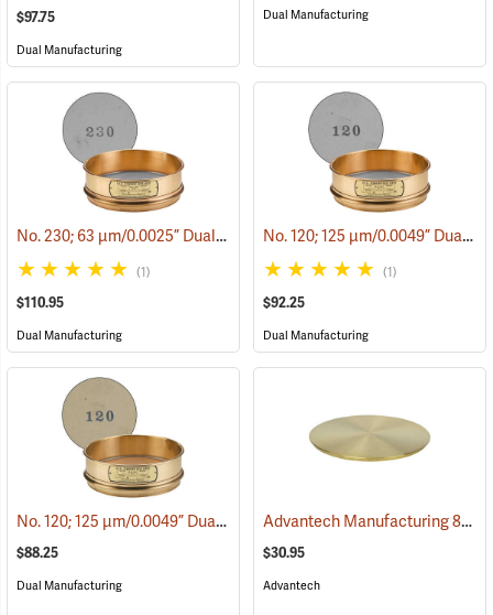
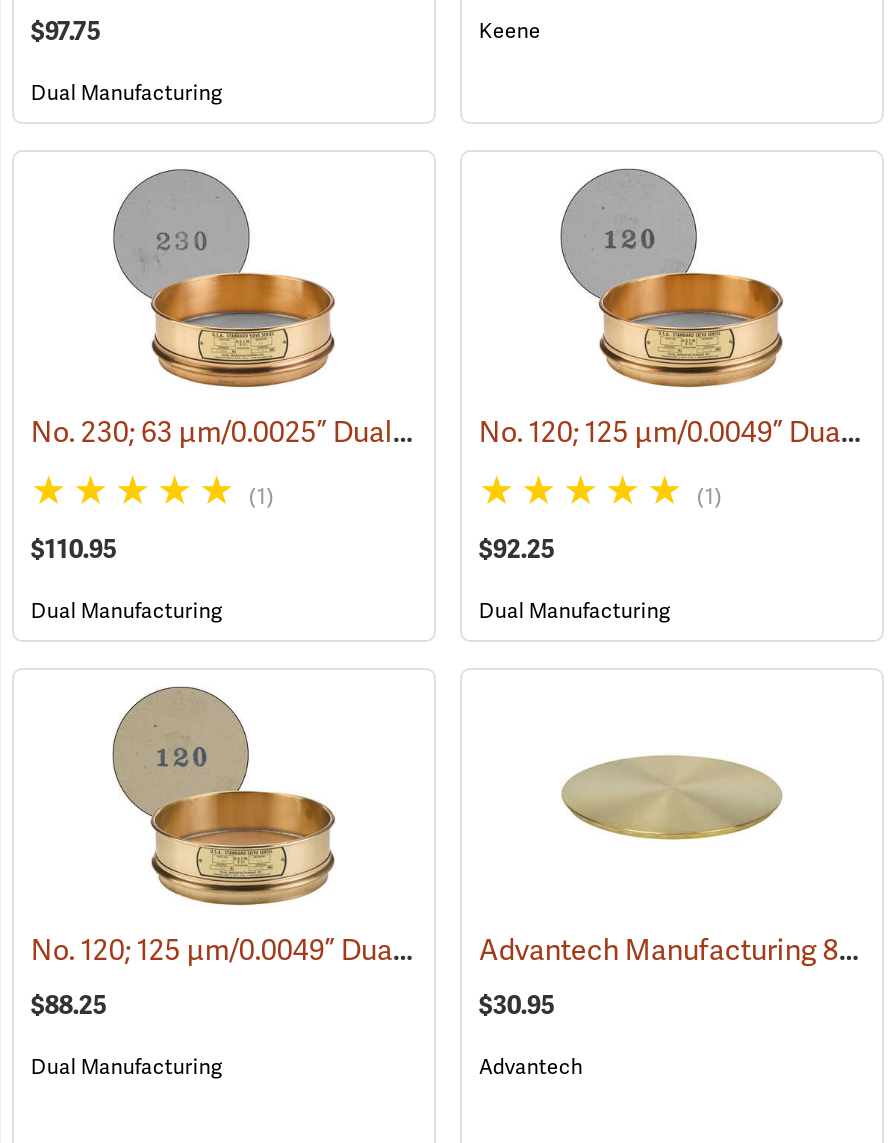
[263,7,369,22] Dual Manufacturing -> [479,17,541,43] Keene

